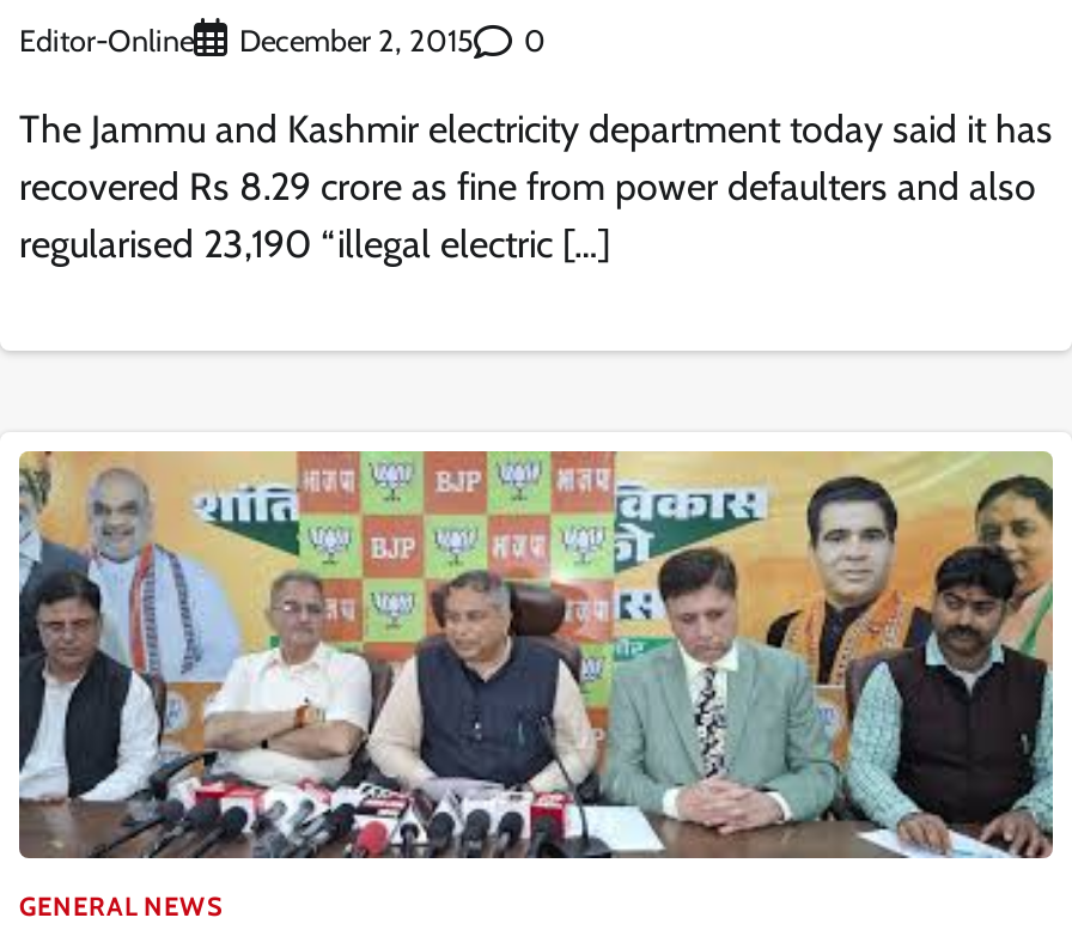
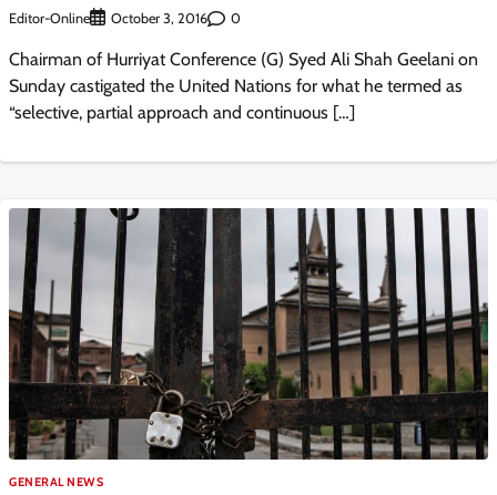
[239,23,474,59] December 2, 2015 -> [111,10,207,27] October 3, 2016
[19,107,1053,267] The Jammu and Kashmir electricity department today said it has | recovered Rs 8.29 crore as fine from power defaulters and also | regularised 23,190 “illegal electric […] -> [9,49,478,123] Chairman of Hurriyat Conference (G) Syed Ali Shah Geelani on | Sunday castigated the United Nations for what he termed as | “selective, partial approach and continuous […]
[19,449,1055,861] [image] -> [9,207,489,461] [image]

